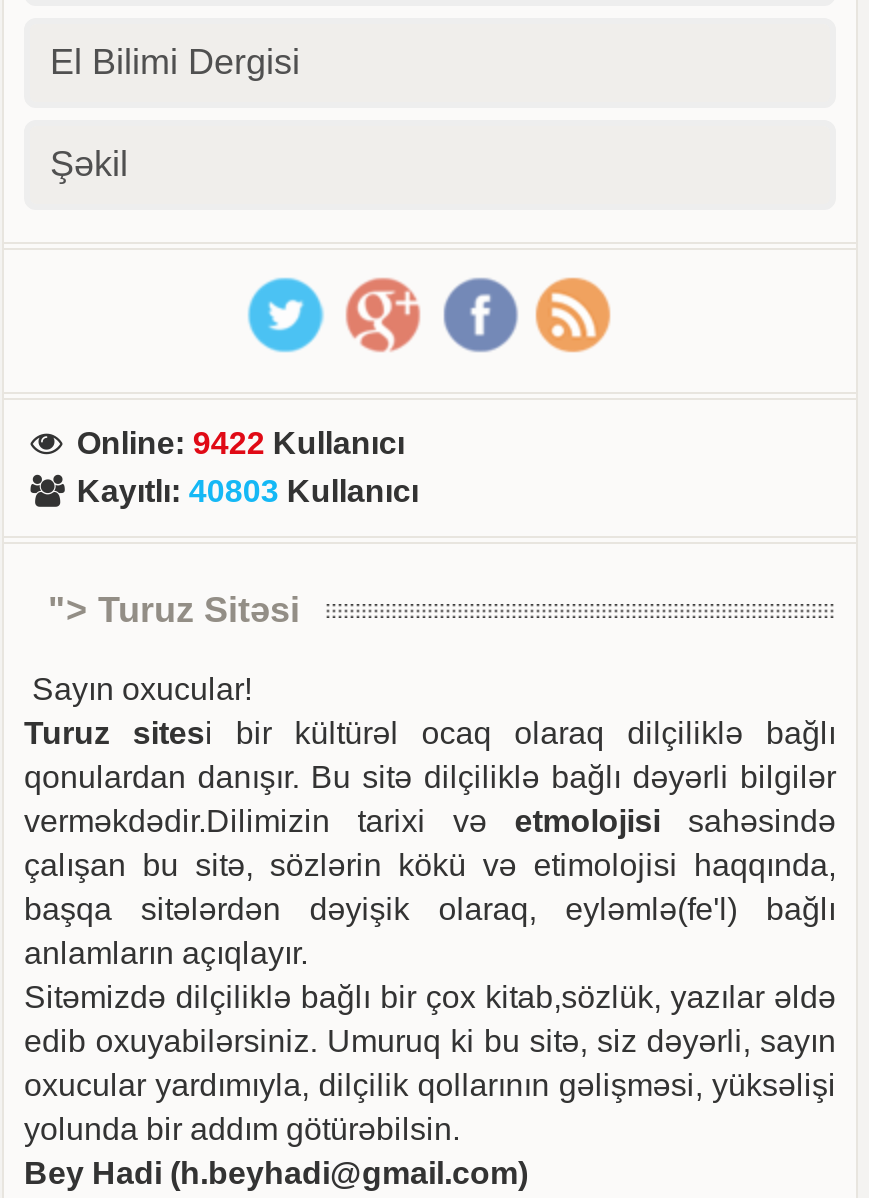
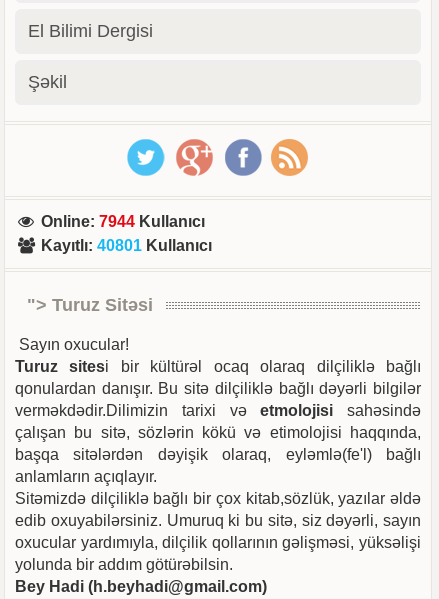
[77,426,405,460] Online: 9422 Kullanıcı -> [41,213,205,230] Online: 7944 Kullanıcı
[77,474,419,508] Kayıtlı: 40803 Kullanıcı -> [41,237,212,254] Kayıtlı: 40801 Kullanıcı

